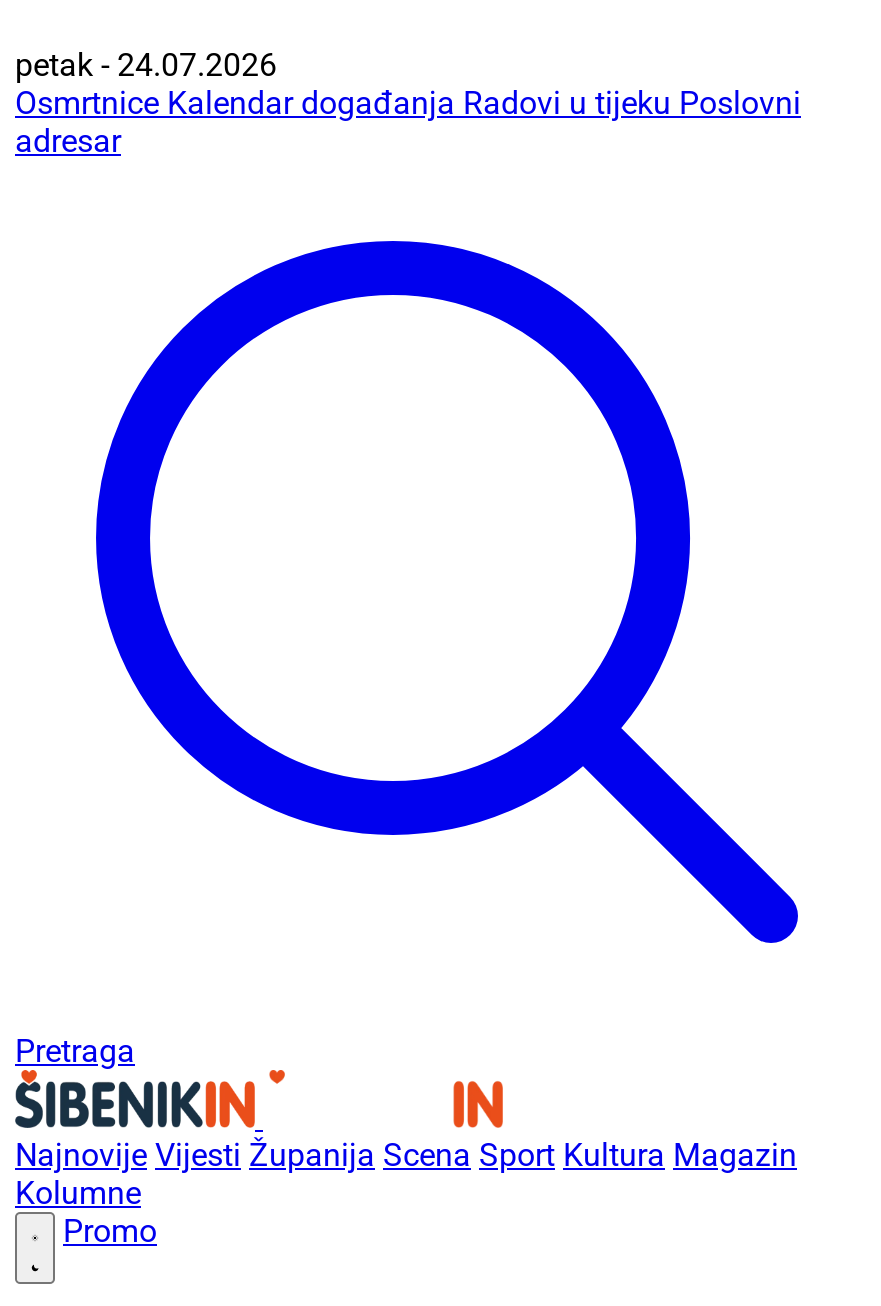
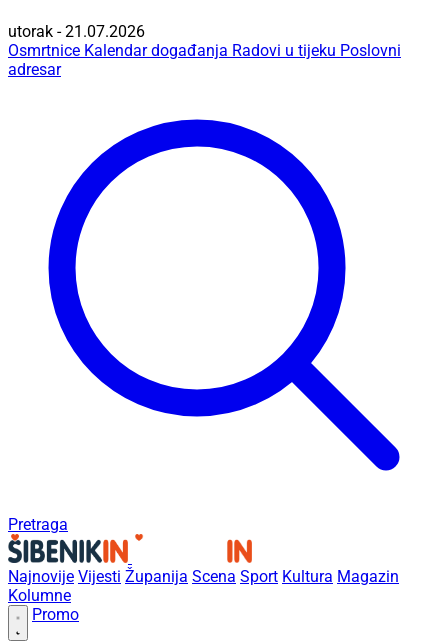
[15,46,277,84] petak - 24.07.2026 -> [8,22,145,41] utorak - 21.07.2026

